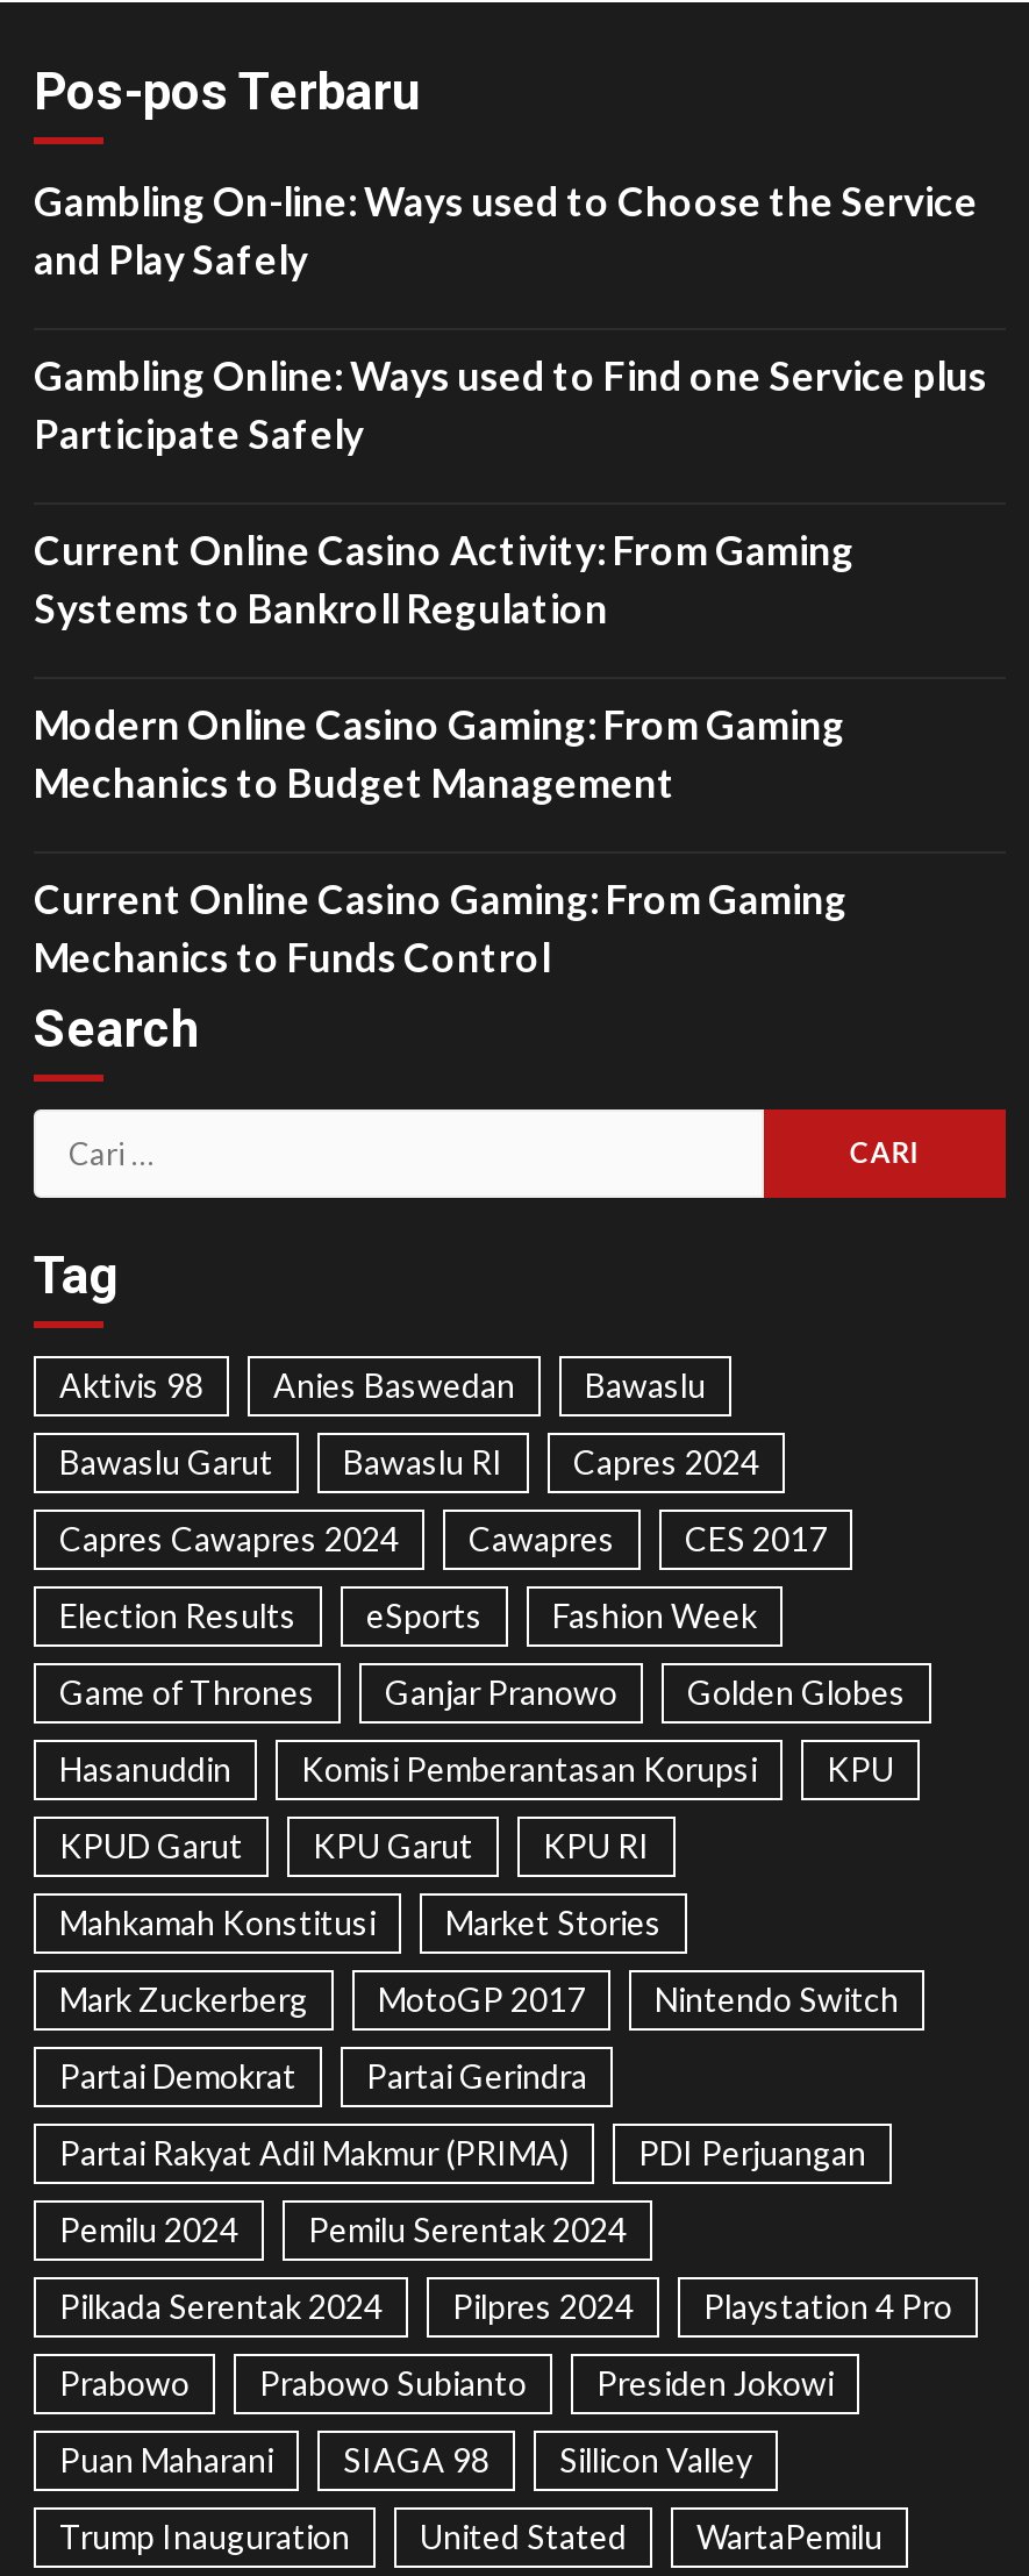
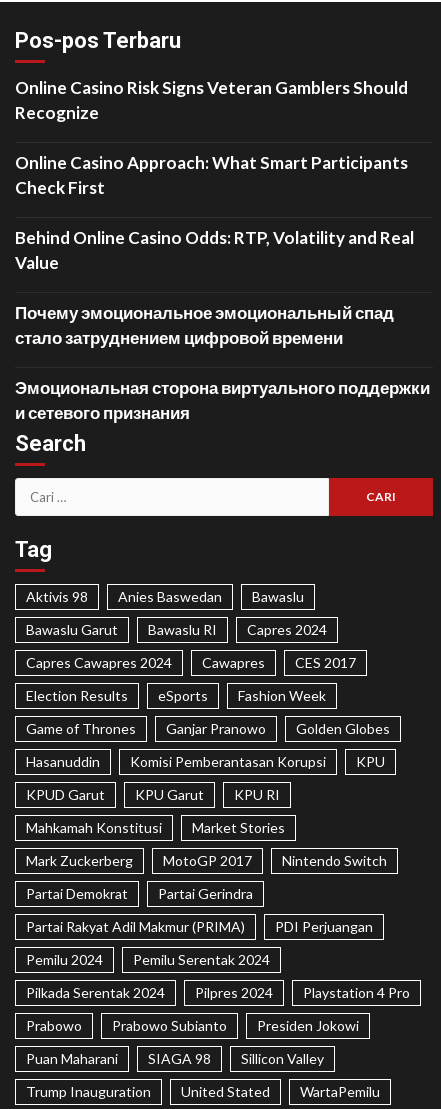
[34,177,978,284] Gambling On-line: Ways used to Choose the Service | and Play Safely -> [15,77,408,123] Online Casino Risk Signs Veteran Gamblers Should | Recognize
[34,351,987,458] Gambling Online: Ways used to Find one Service plus | Participate Safely -> [15,152,408,198] Online Casino Approach: What Smart Participants | Check First
[34,526,855,633] Current Online Casino Activity: From Gaming | Systems to Bankroll Regulation -> [15,227,414,273] Behind Online Casino Odds: RTP, Volatility and Real | Value
[34,700,845,807] Modern Online Casino Gaming: From Gaming | Mechanics to Budget Management -> [15,302,394,348] Почему эмоциональное эмоциональный спад | стало затруднением цифровой времени
[34,875,848,982] Current Online Casino Gaming: From Gaming | Mechanics to Funds Control -> [15,377,430,423] Эмоциональная сторона виртуального поддержки | и сетевого признания

